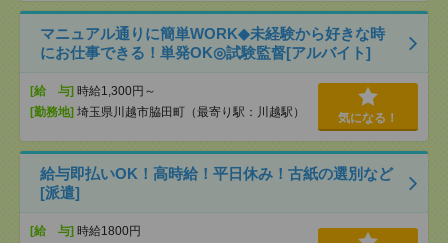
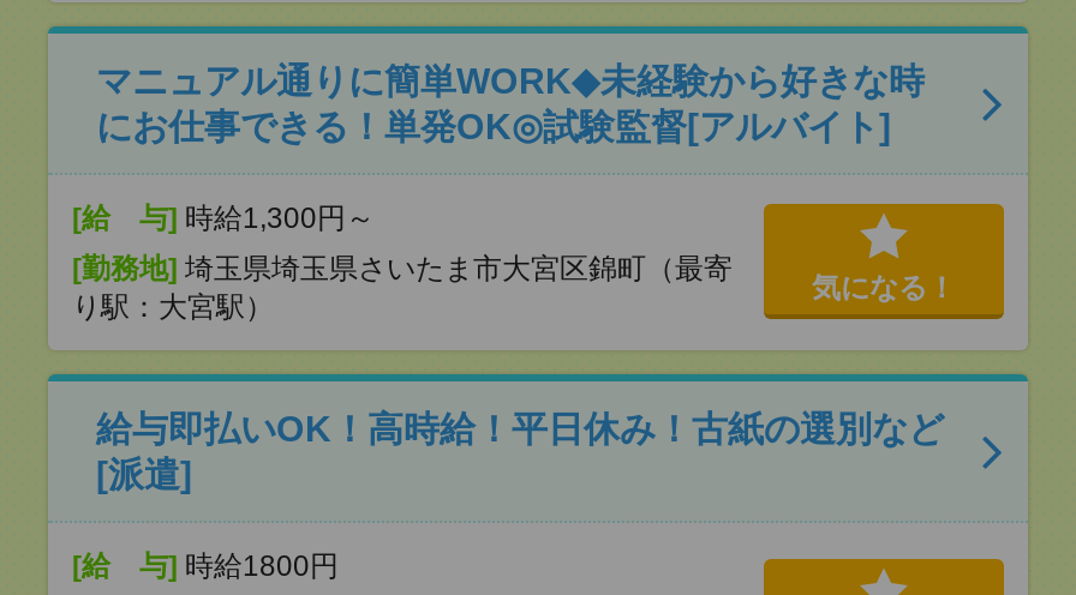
[30,105,305,119] [勤務地]埼玉県川越市脇田町（最寄り駅：川越駅） -> [72,252,733,324] [勤務地]埼玉県埼玉県さいたま市大宮区錦町（最寄 | り駅：大宮駅）

